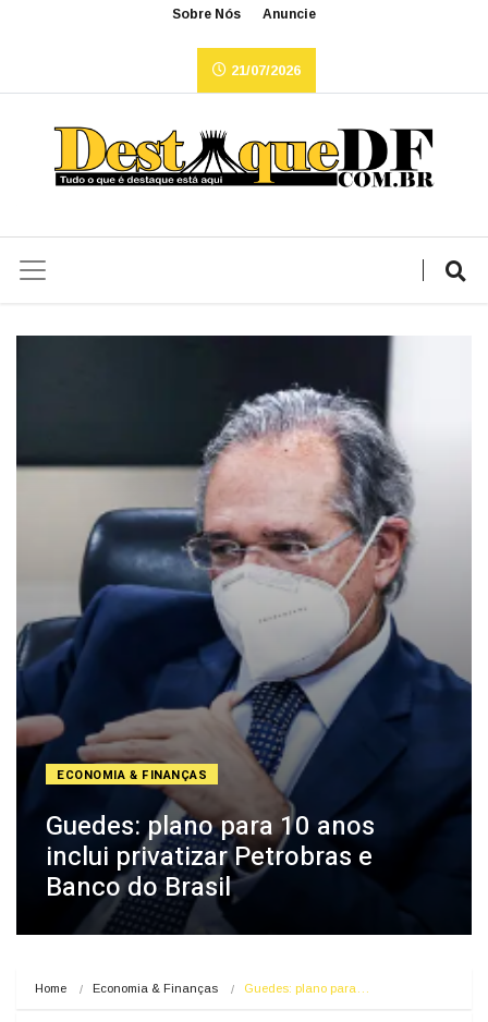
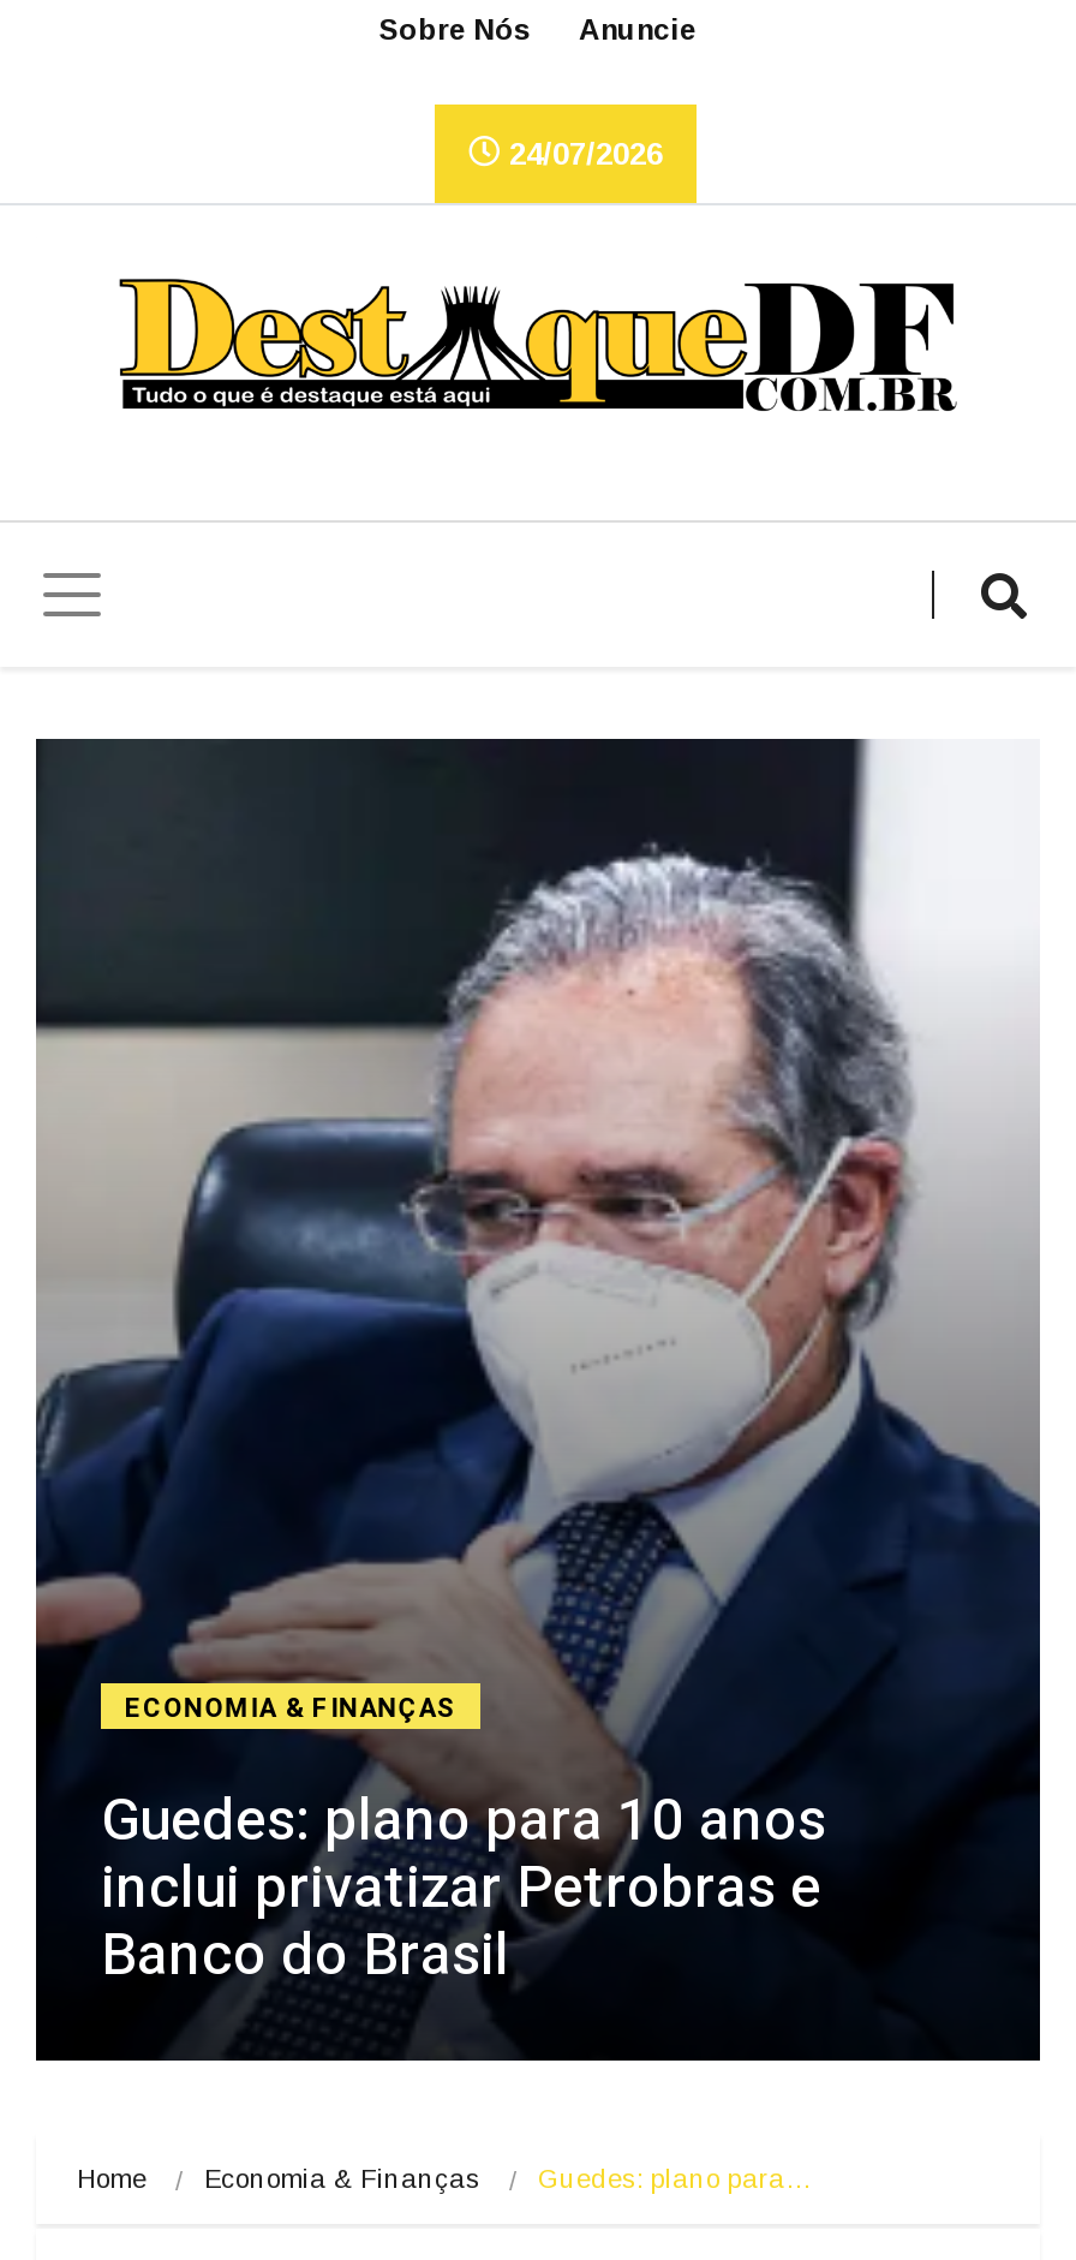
[227,62,301,78] 21/07/2026 -> [500,136,663,172] 24/07/2026

